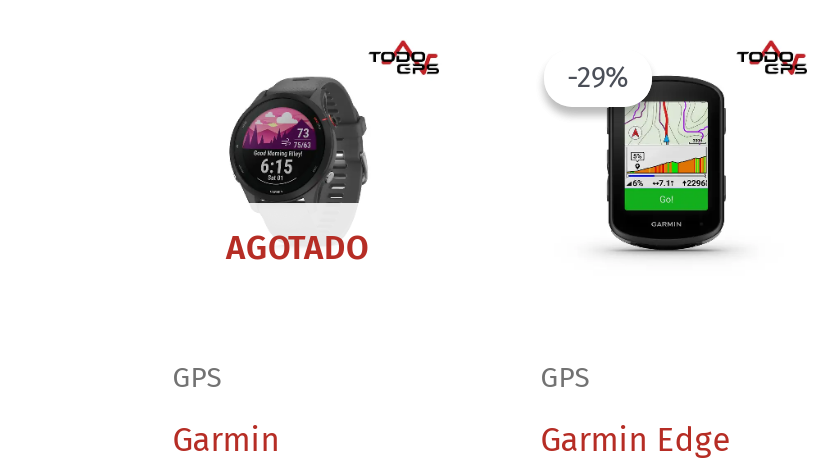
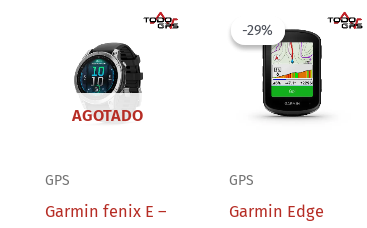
[228,75,368,203] [image] -> [73,30,142,94] [image]
[172,421,280,459] Garmin -> [45,202,167,221] Garmin fenix E –

